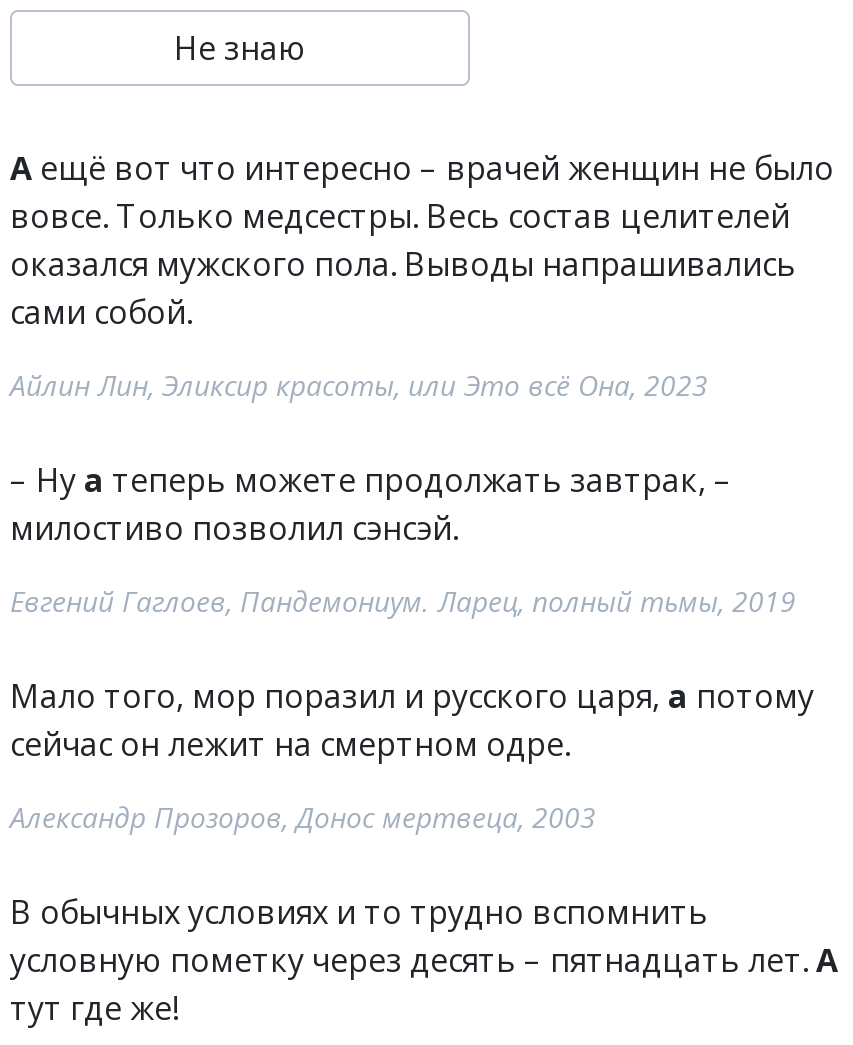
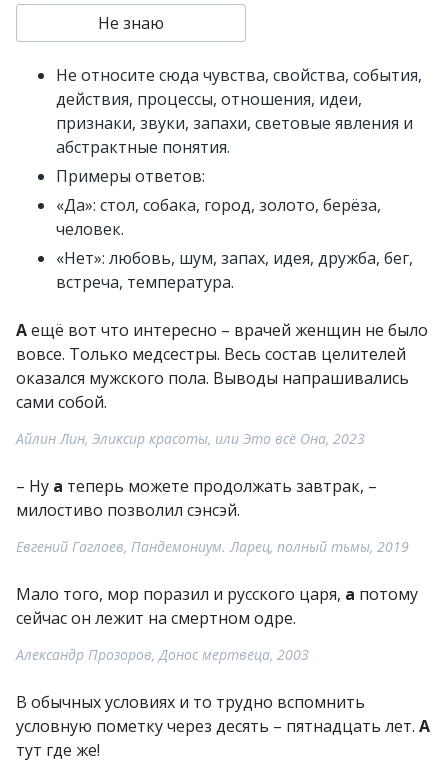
none -> [56,64,422,293] Не относите сюда чувства, свойства, события, | действия, процессы, отношения, идеи, | признаки, звуки, запахи, световые явления и | абстрактные понятия. | Примеры ответов: | «Да»: стол, собака, город, золото, берёза, | человек. | «Нет»: любовь, шум, запах, идея, дружба, бег, | встреча, температура.

